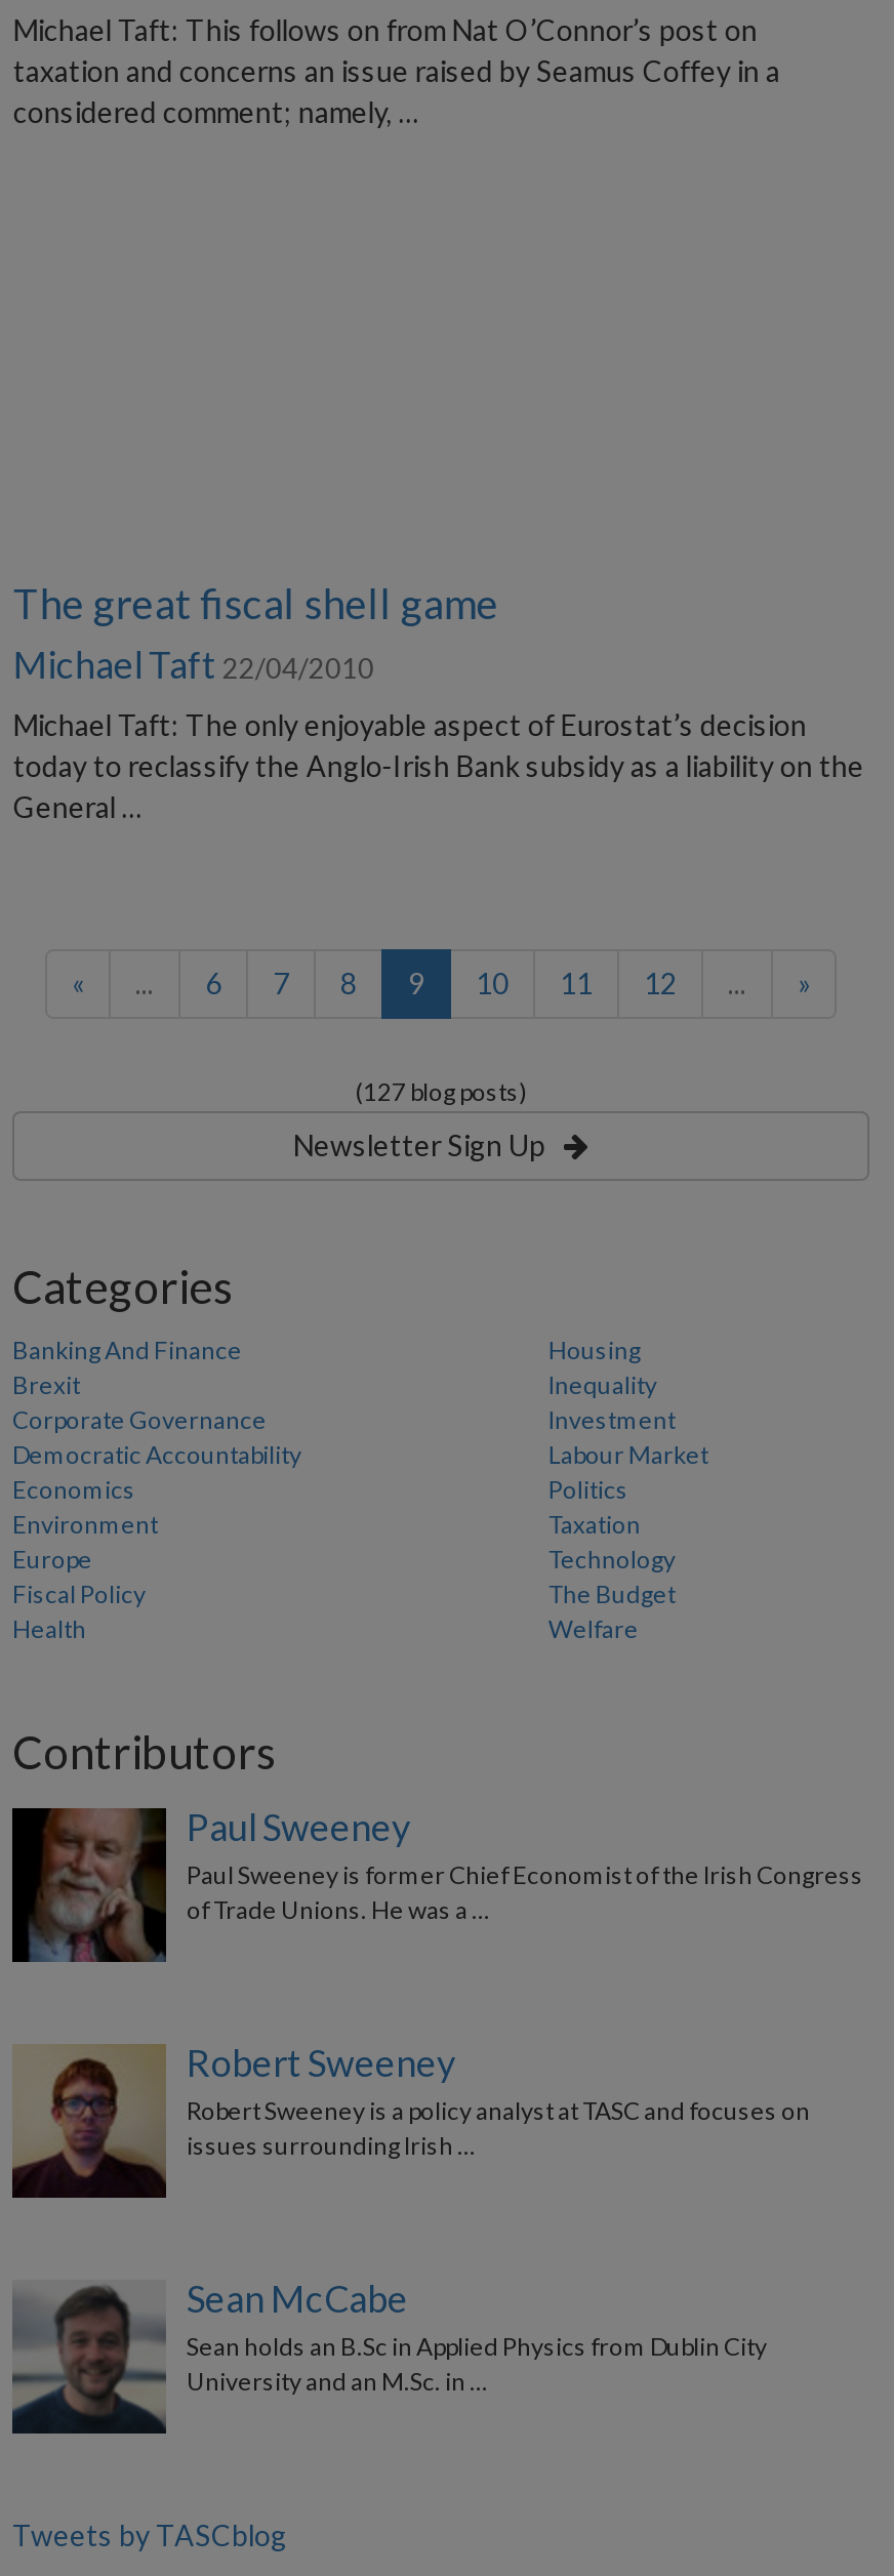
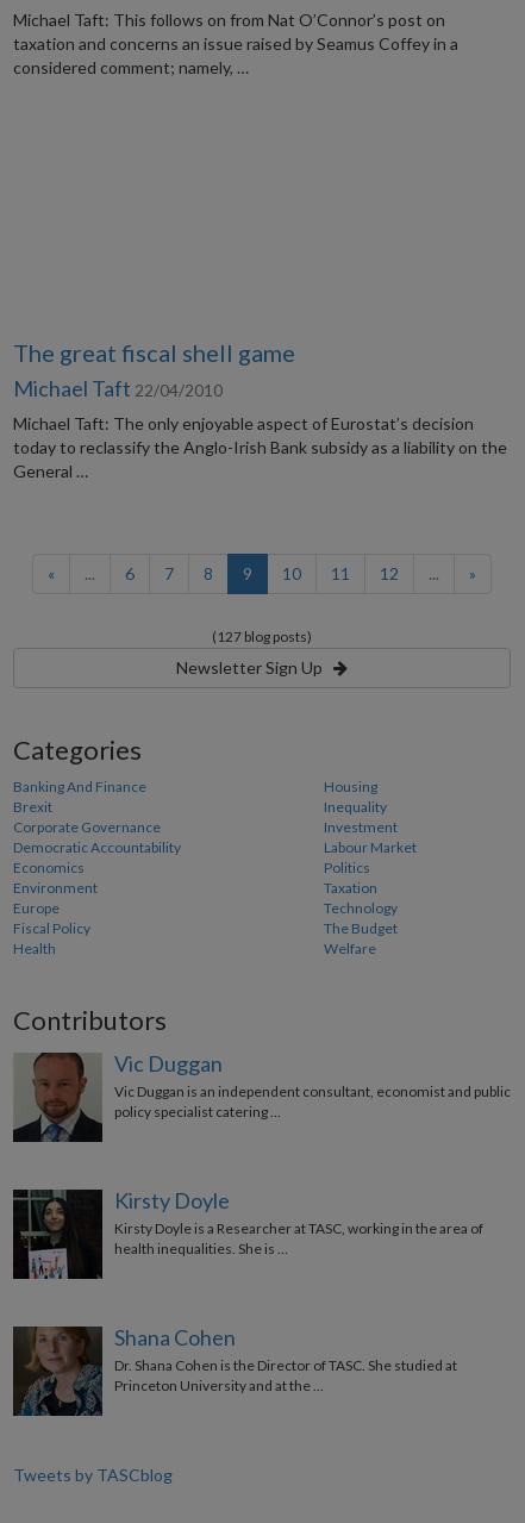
[10,1804,863,1964] [image] | Paul Sweeney | Paul Sweeney is former Chief Economist of the Irish Congress | of Trade Unions. He was a … -> [13,1050,511,1143] [image] | Vic Duggan | Vic Duggan is an independent consultant, economist and public | policy specialist catering …
[10,2040,810,2200] [image] | Robert Sweeney | Robert Sweeney is a policy analyst at TASC and focuses on | issues surrounding Irish … -> [12,1187,483,1280] [image] | Kirsty Doyle | Kirsty Doyle is a Researcher at TASC, working in the area of | health inequalities. She is …
[10,2276,767,2434] [image] | Sean McCabe | Sean holds an B.Sc in Applied Physics from Dublin City | University and an M.Sc. in … -> [12,1324,457,1417] [image] | Shana Cohen | Dr. Shana Cohen is the Director of TASC. She studied at | Princeton University and at the …

